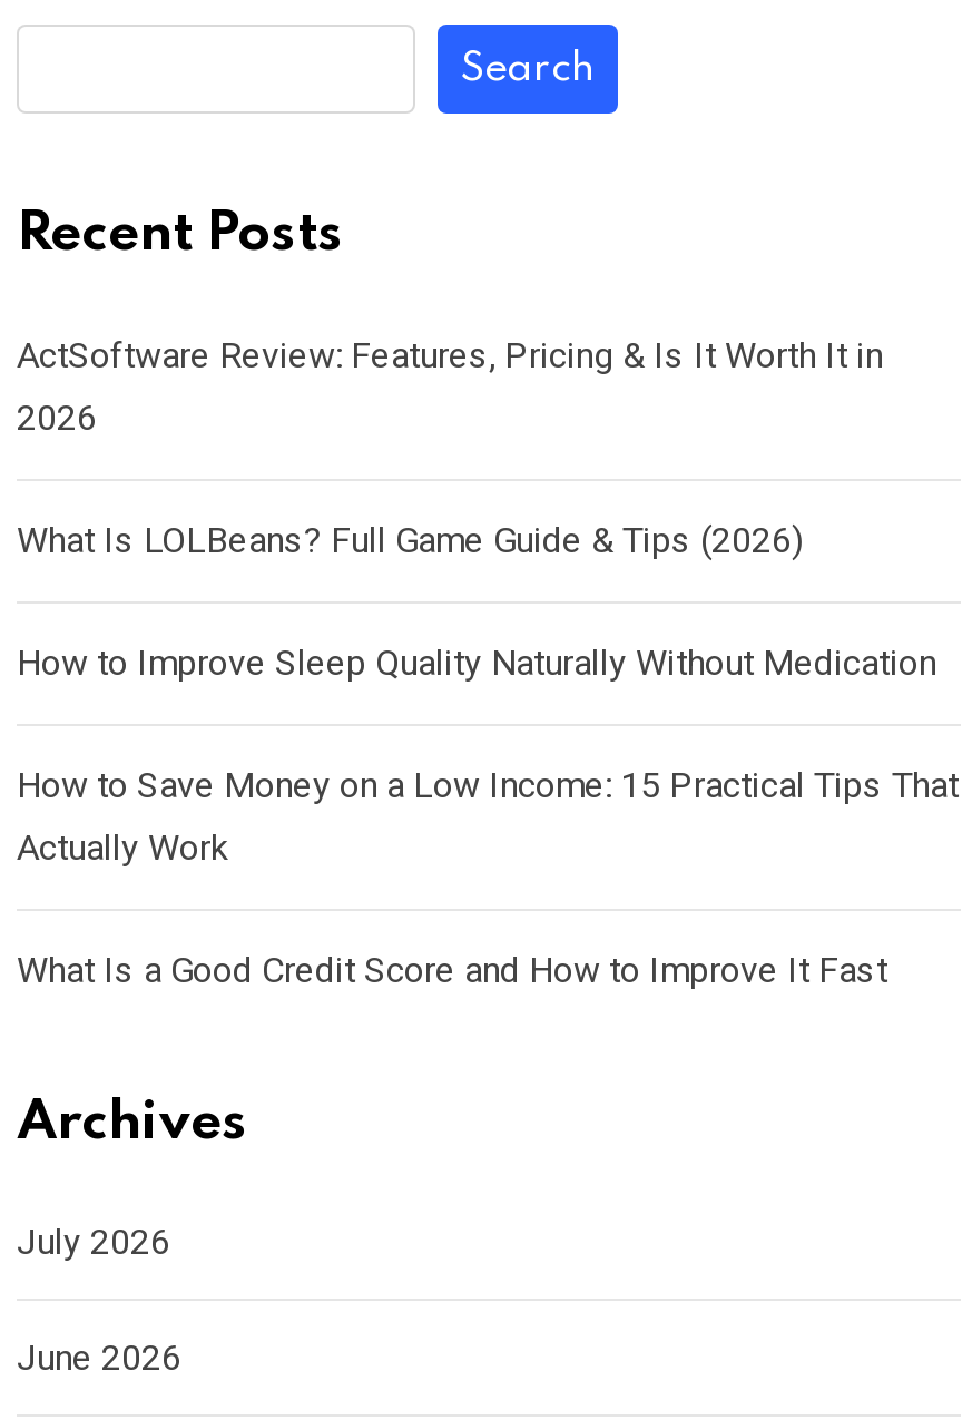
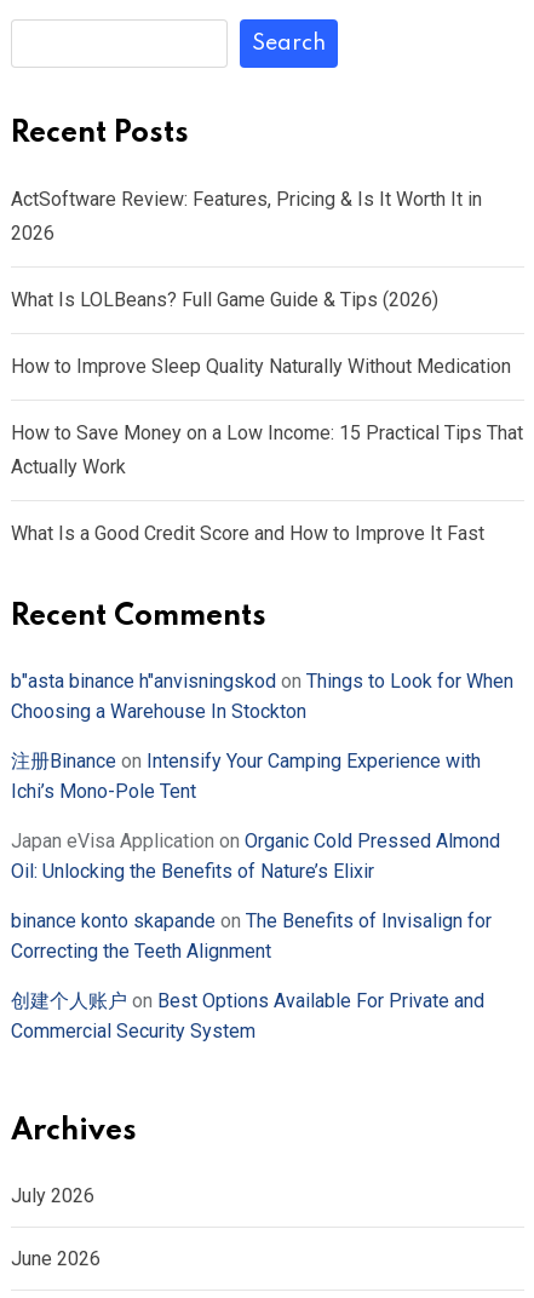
none -> [11,602,513,1043] Recent Comments | b"asta binance h"anvisningskod on Things to Look for When | Choosing a Warehouse In Stockton | 注册Binance on Intensify Your Camping Experience with | Ichi’s Mono-Pole Tent | Japan eVisa Application on Organic Cold Pressed Almond | Oil: Unlocking the Benefits of Nature’s Elixir | binance konto skapande on The Benefits of Invisalign for | Correcting the Teeth Alignment | 创建个人账户on Best Options Available For Private and | Commercial Security System

